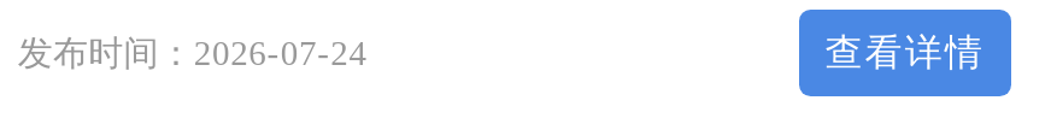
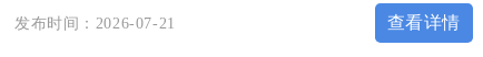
[18,33,367,71] 发布时间：2026-07-24 -> [14,14,176,31] 发布时间：2026-07-21

